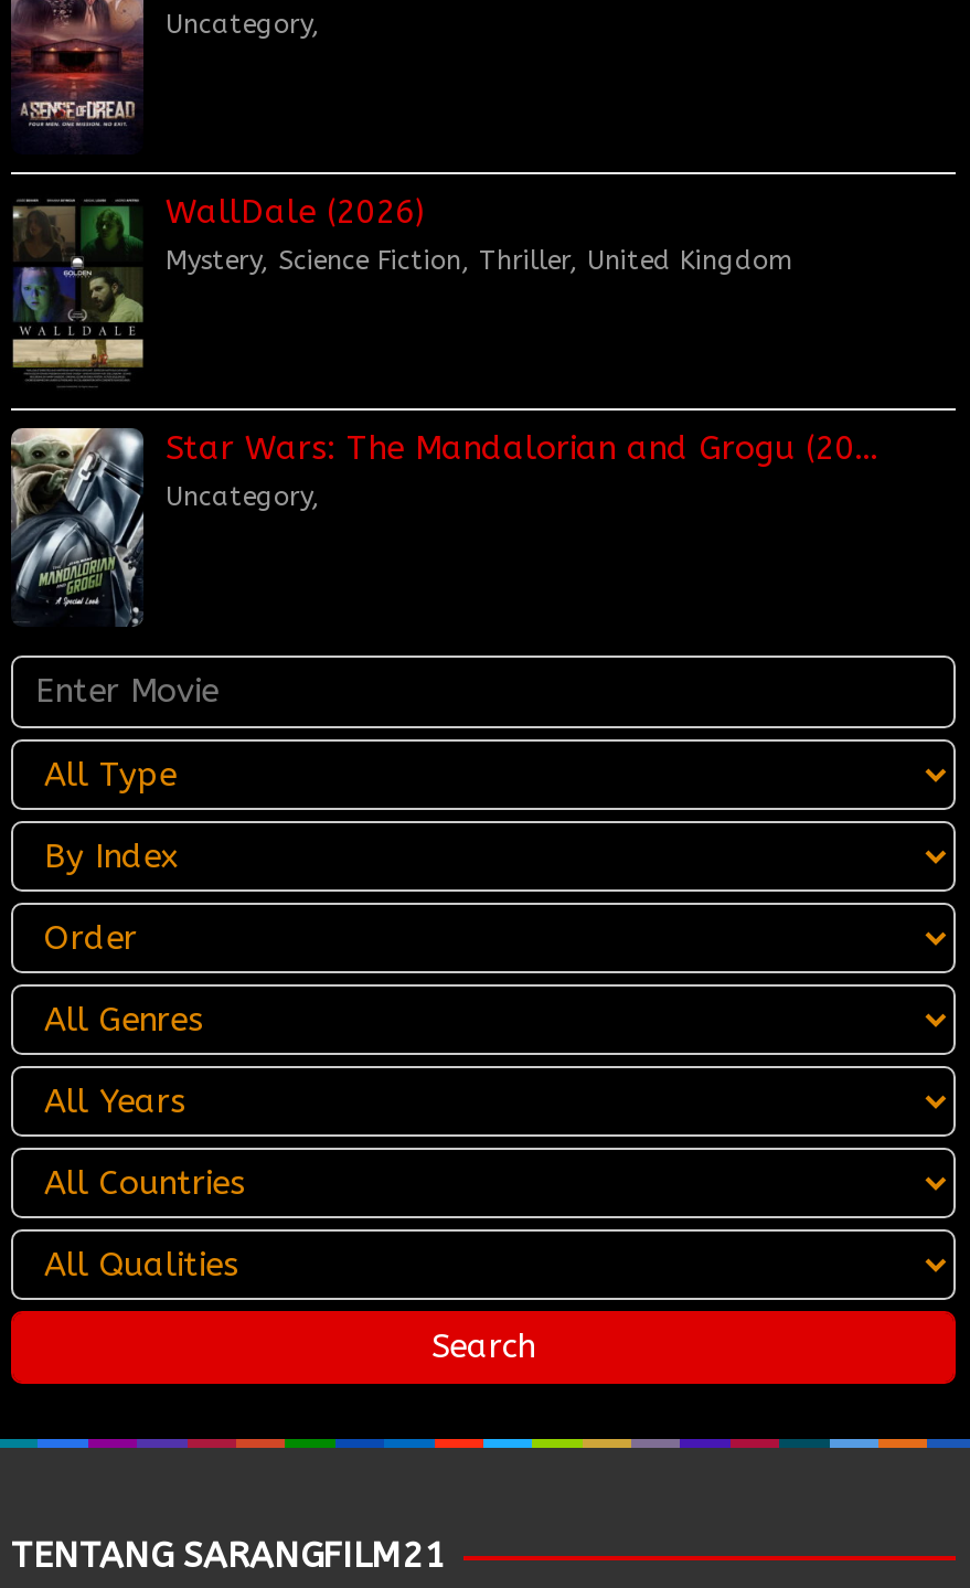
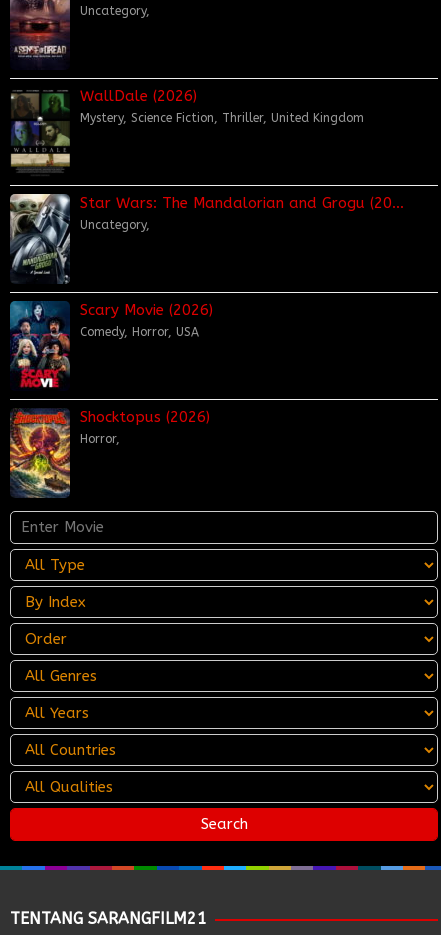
none -> [9,300,213,388] [image] | Scary Movie (2026) | Comedy, Horror, USA
none -> [9,408,210,499] [image] | Shocktopus (2026) | Horror,

